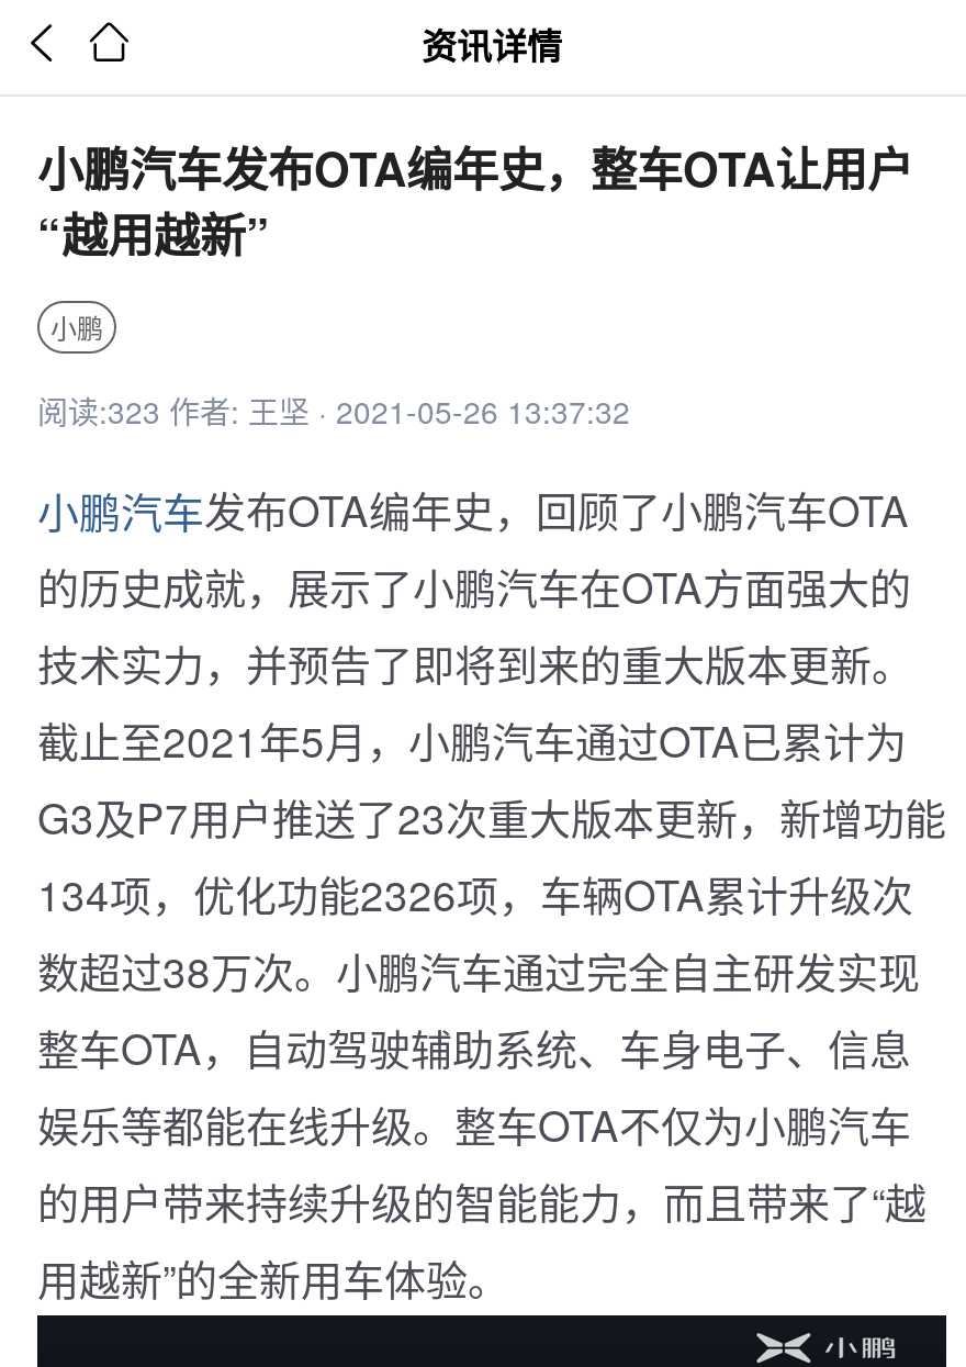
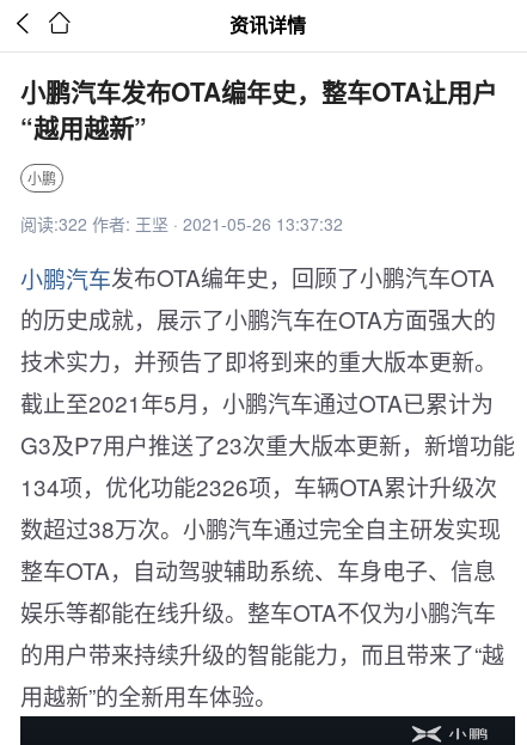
[37,389,630,433] 阅读:323 作者: 王坚 · 2021-05-26 13:37:32 -> [20,212,343,236] 阅读:322 作者: 王坚 · 2021-05-26 13:37:32

